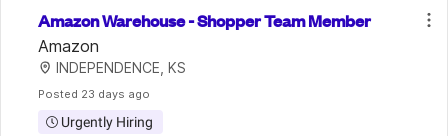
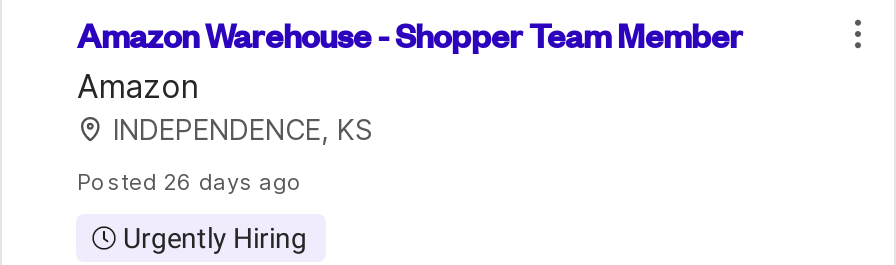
[38,87,150,101] Posted 23 days ago -> [77,168,303,196] Posted 26 days ago

